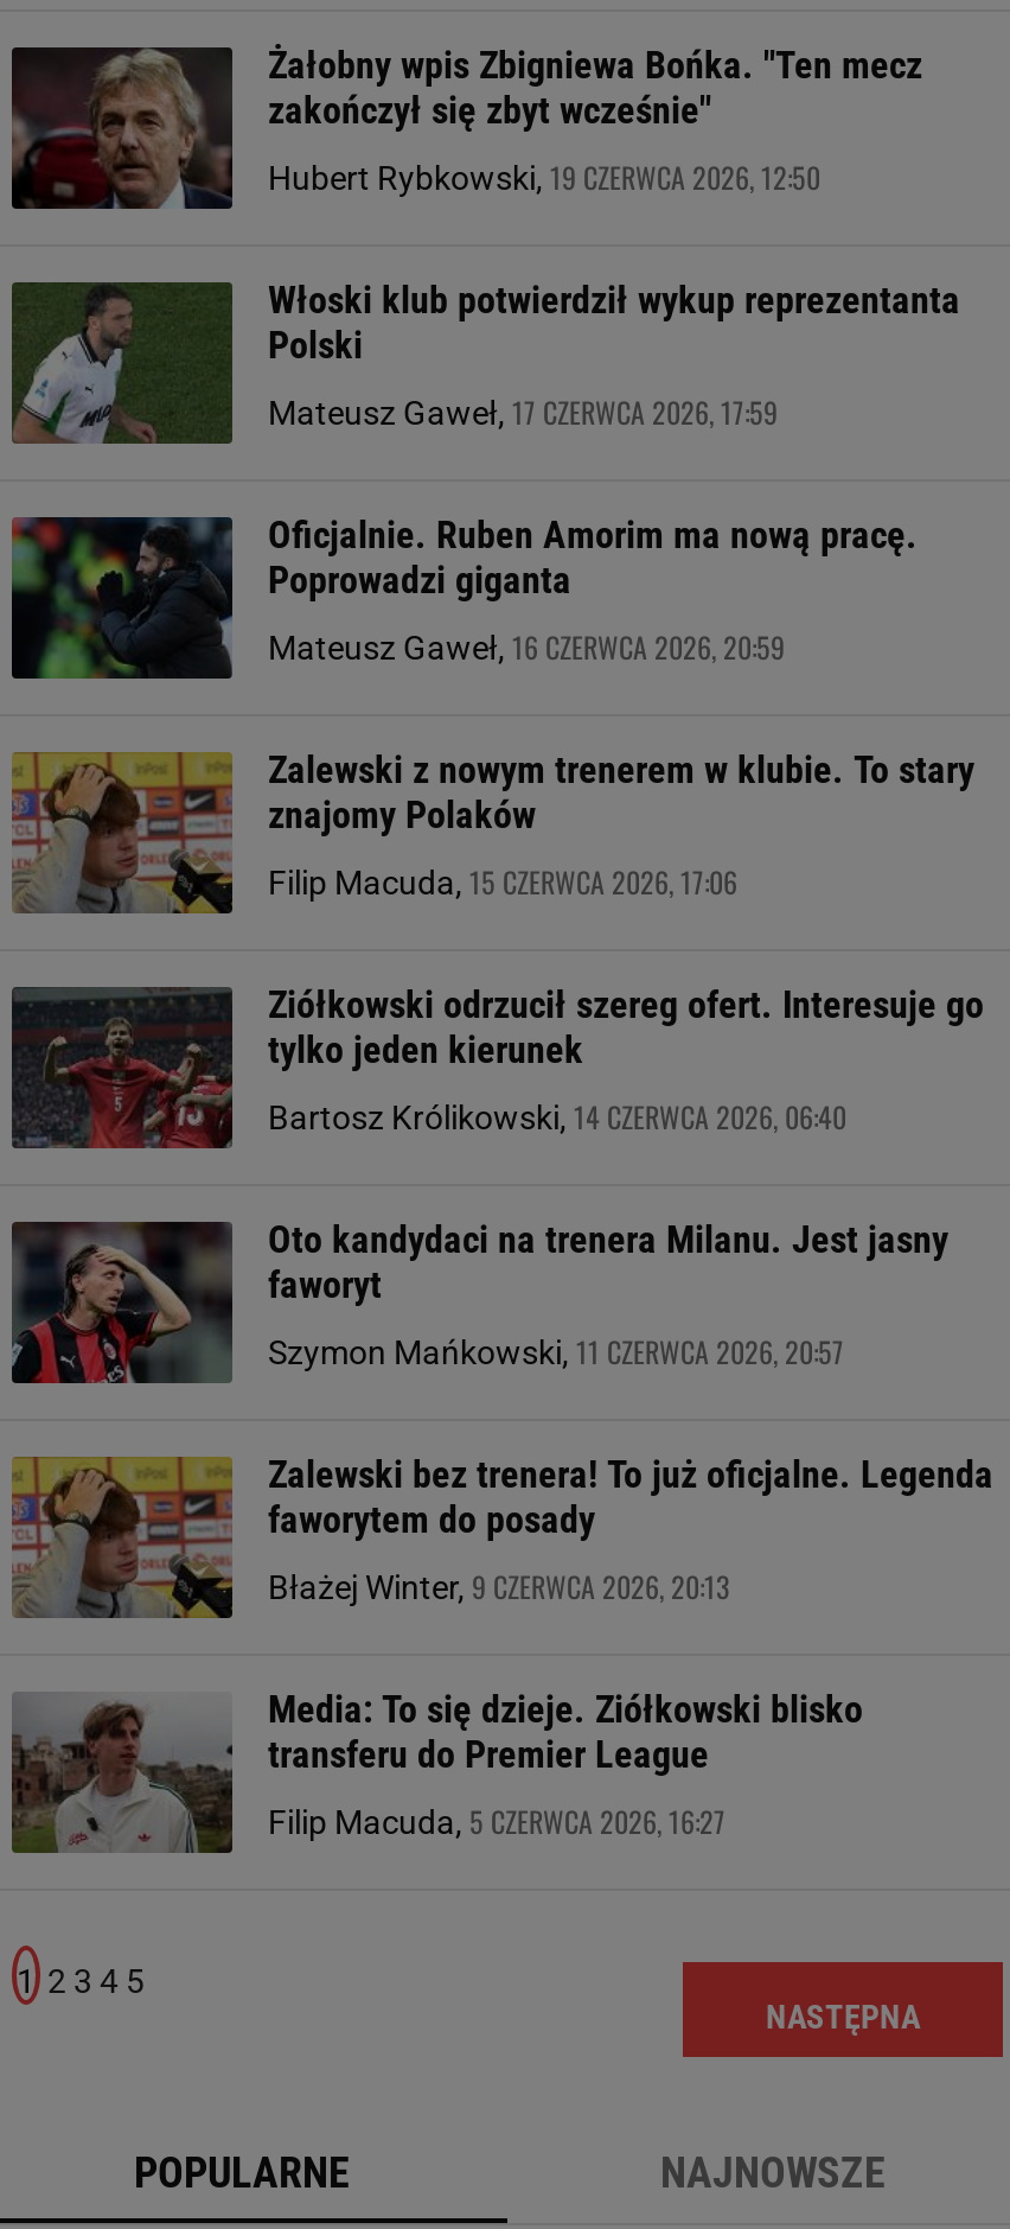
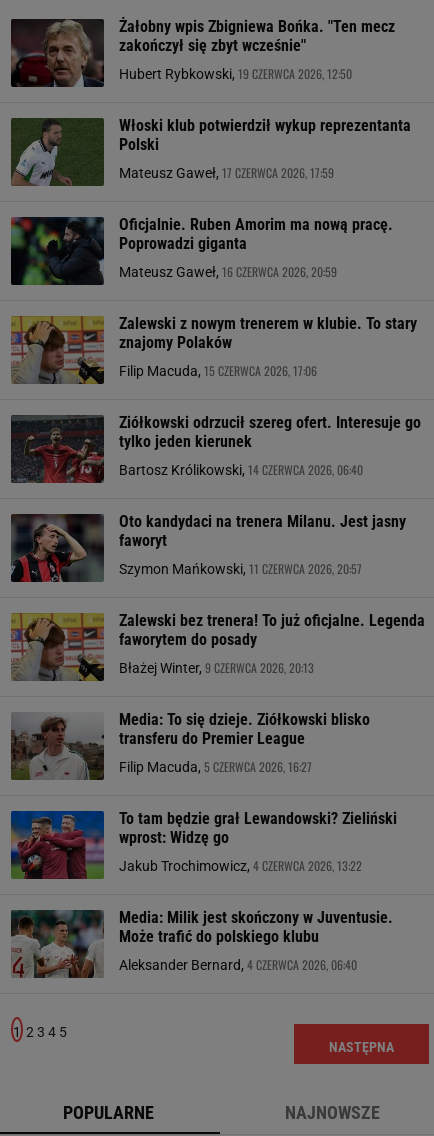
none -> [10,809,397,973] [image] | To tam będzie grał Lewandowski? Zieliński | wprost: Widzę go | Jakub Trochimowicz, 4 CZERWCA 2026, 13:22 | Media: Milik jest skończony w Juventusie. | Może trafić do polskiego klubu | Aleksander Bernard, 4 CZERWCA 2026, 06:40
none -> [11,909,104,978] [image]

